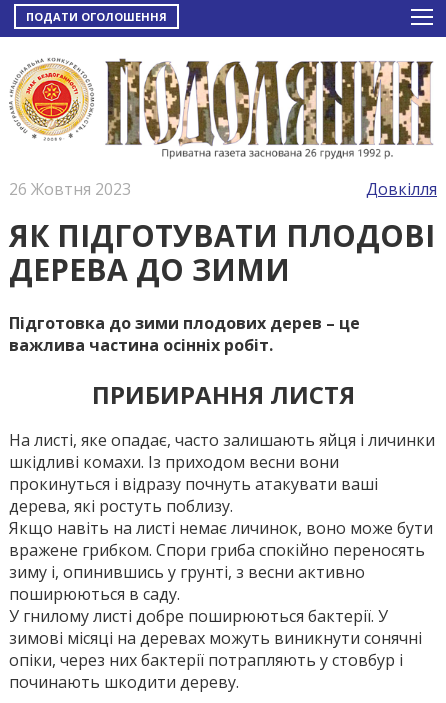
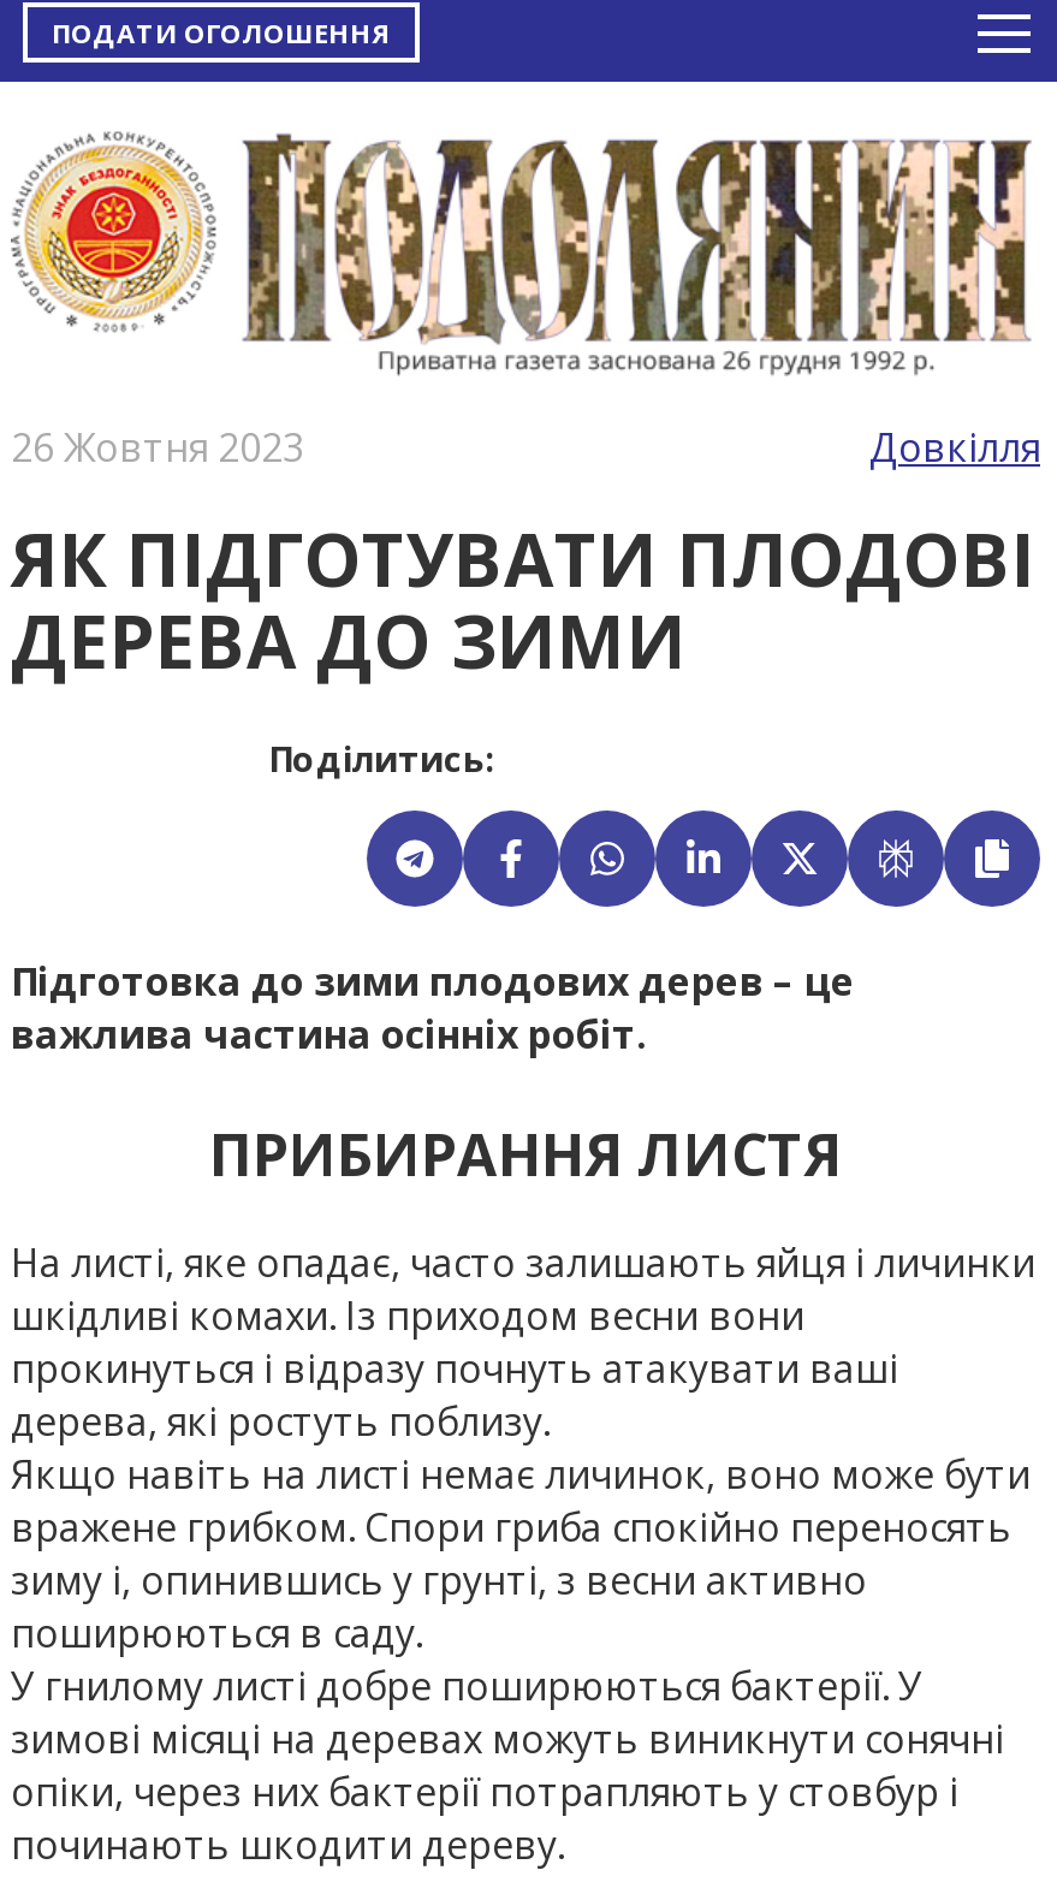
none -> [268,735,494,780] Поділитись:
none -> [364,808,1043,909] [image]

